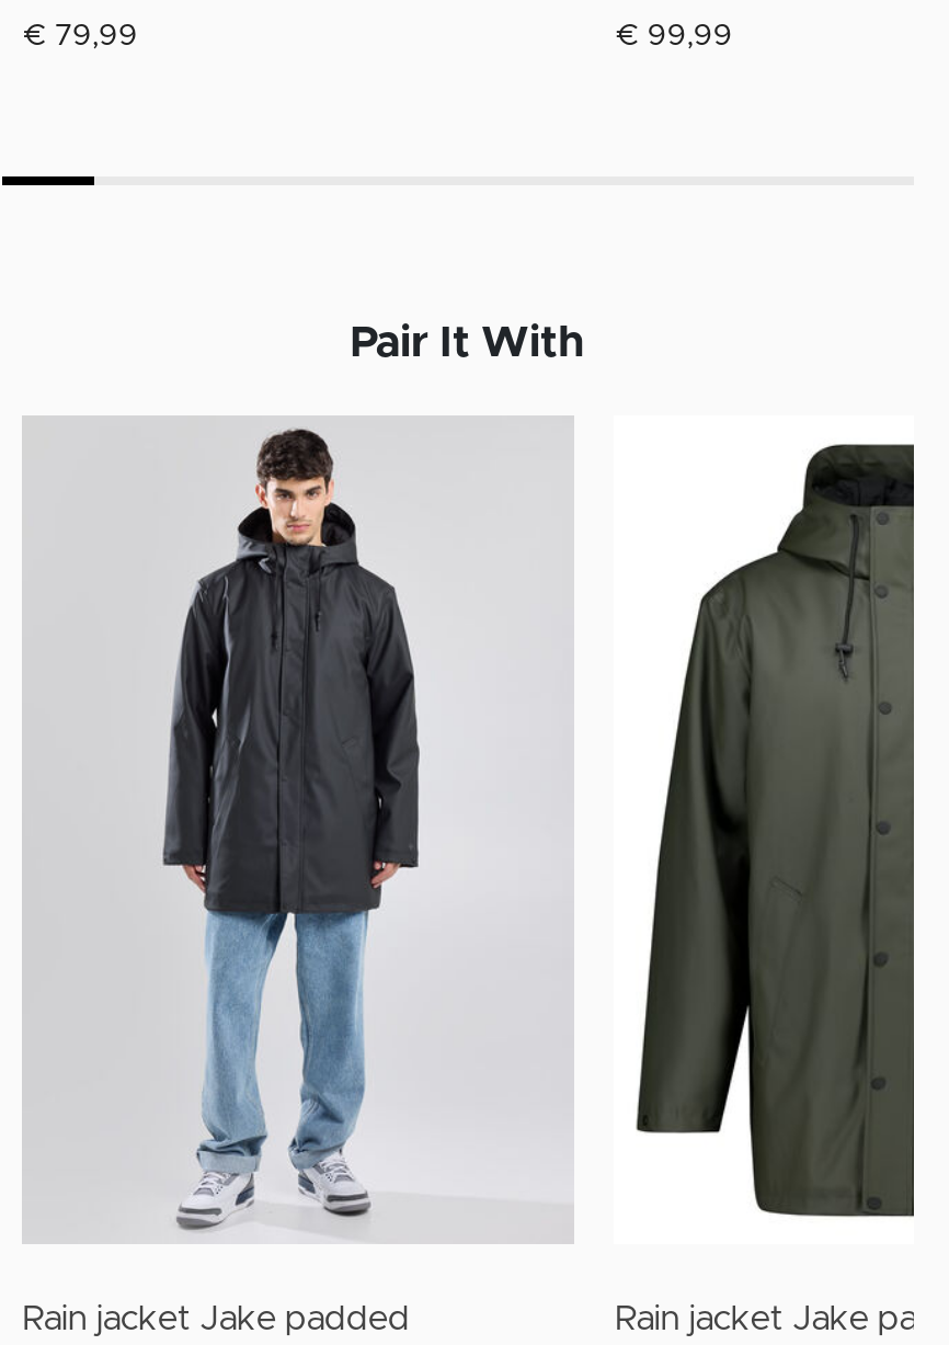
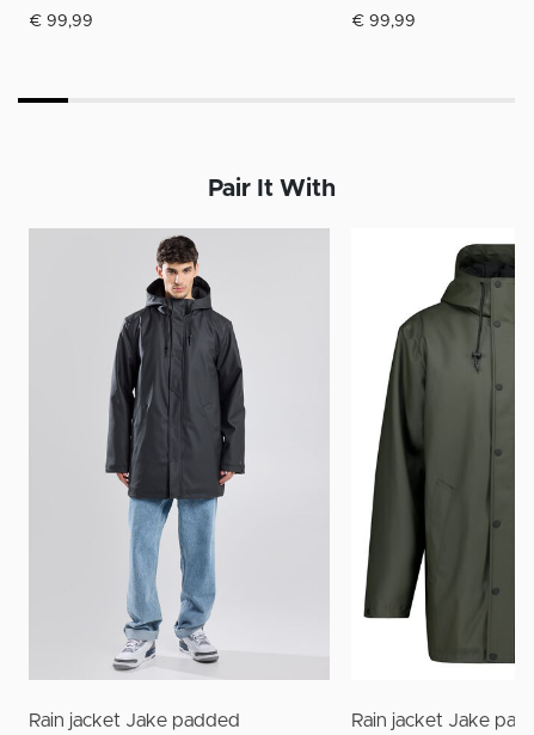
[22,20,138,51] € 79,99 -> [29,13,93,30] € 99,99

